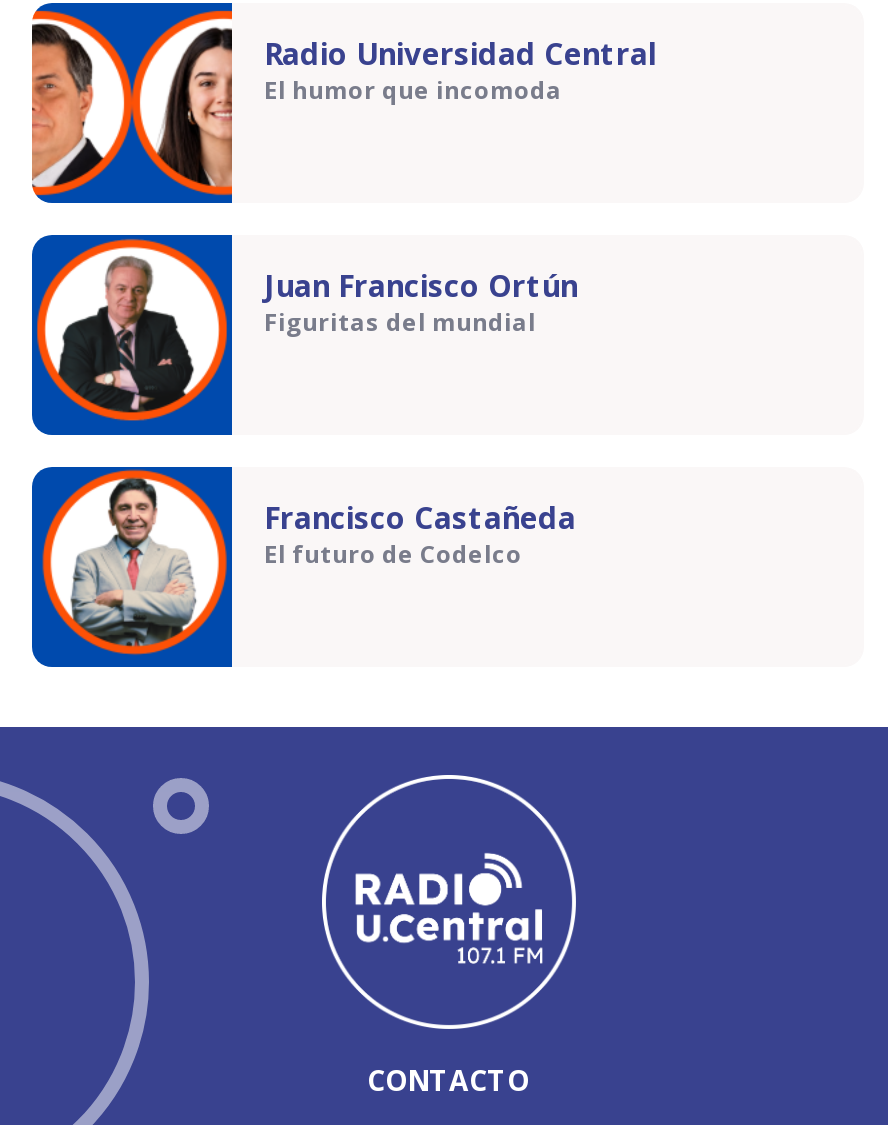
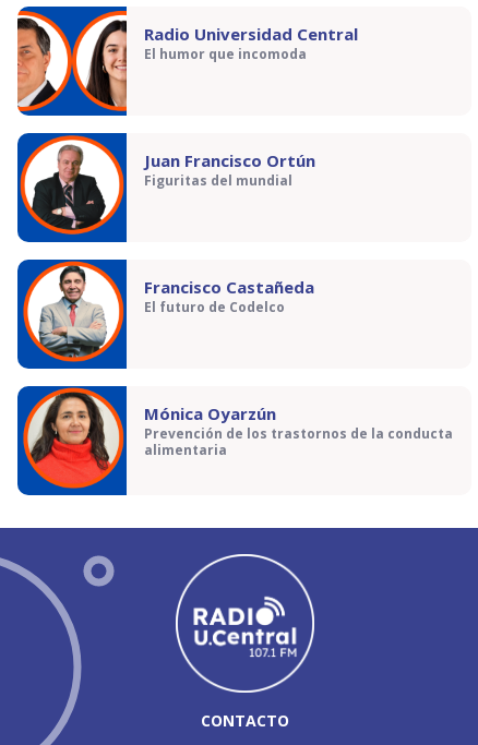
none -> [28,392,453,483] [image] | Mónica Oyarzún | Prevención de los trastornos de la conducta | alimentaria

